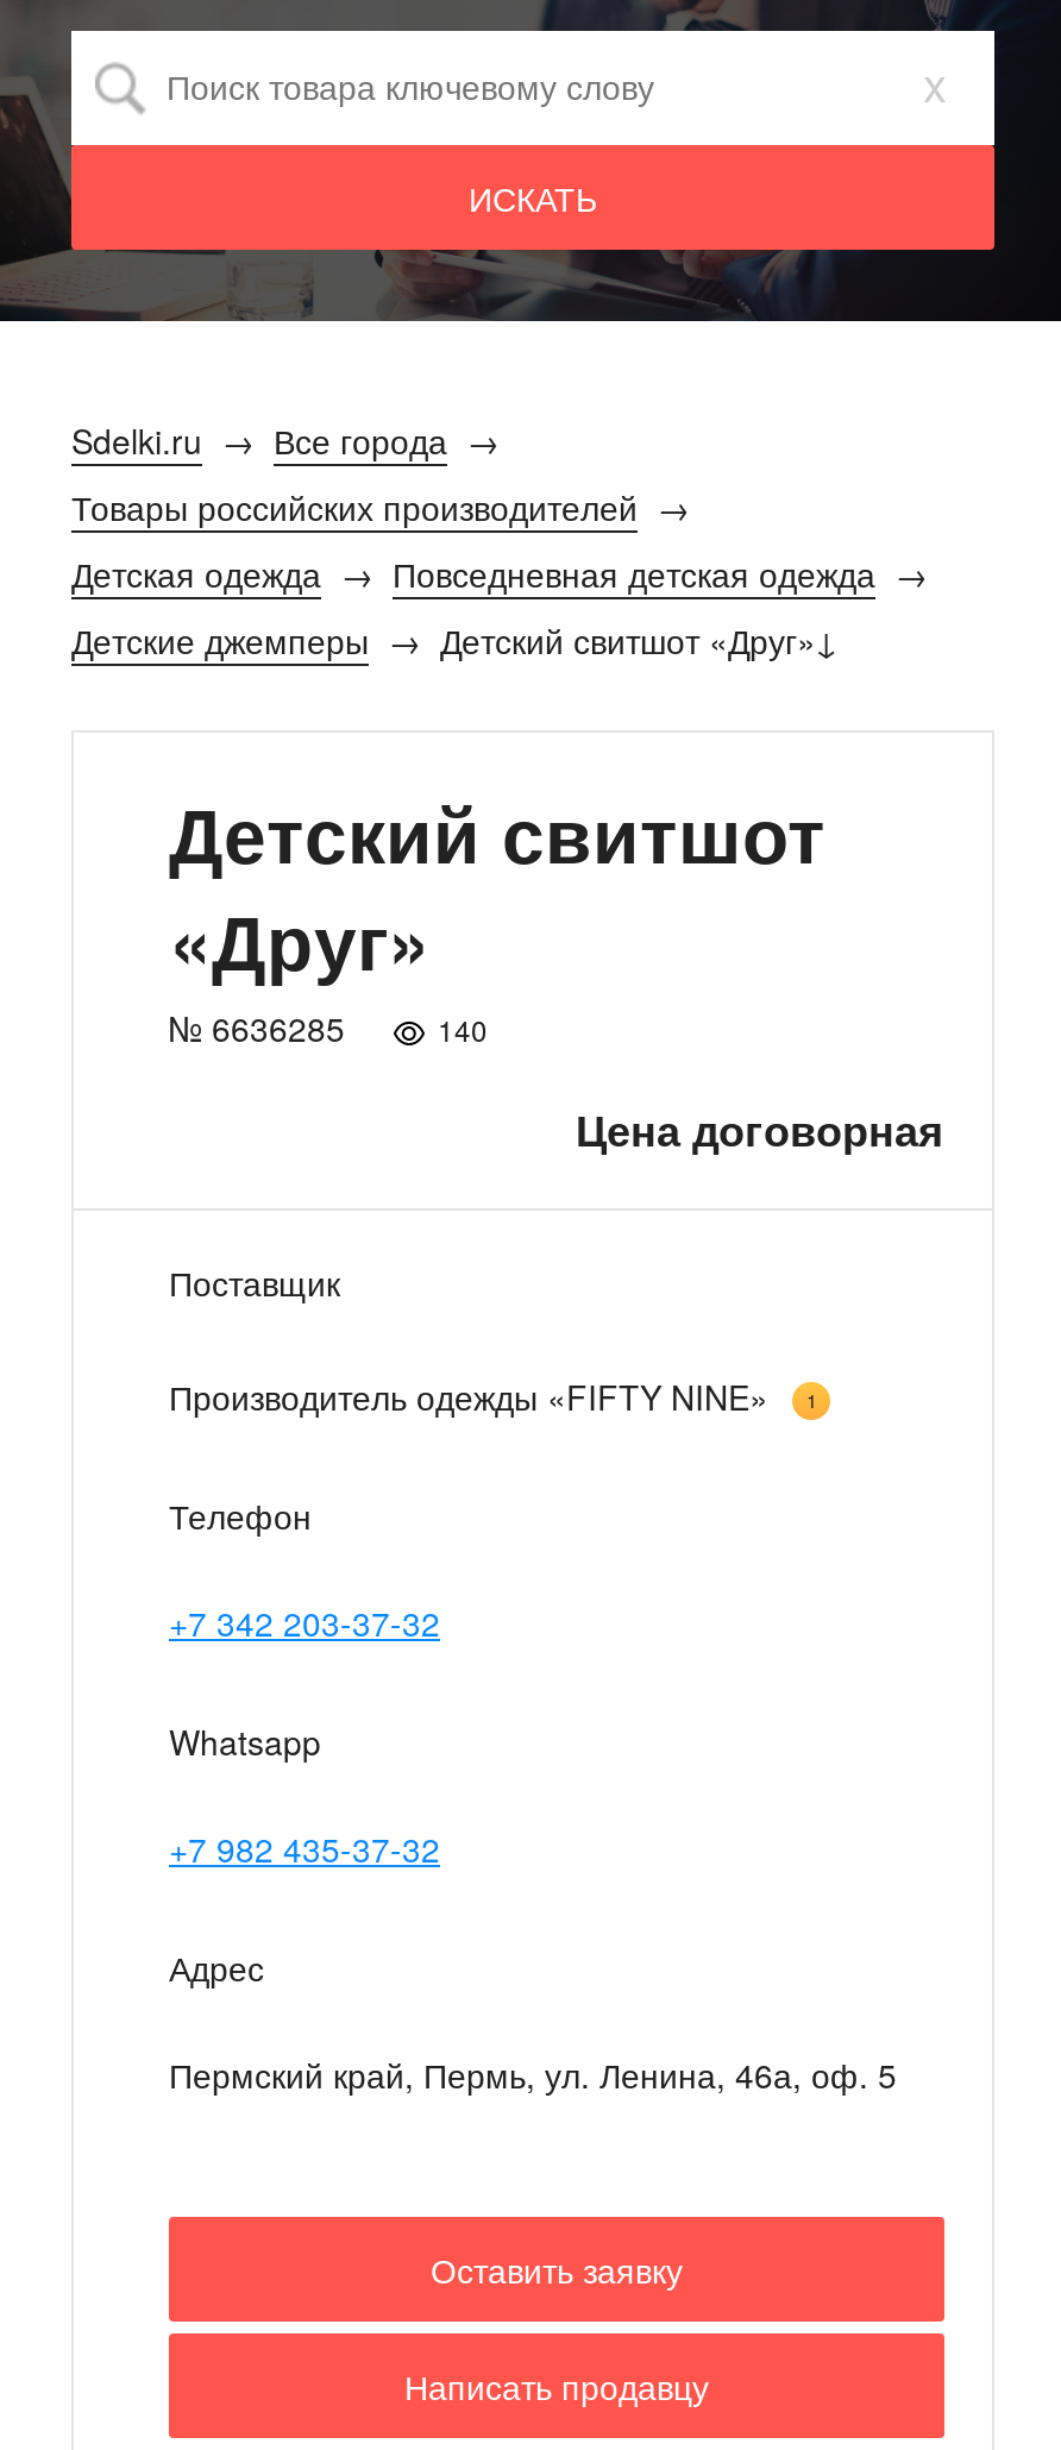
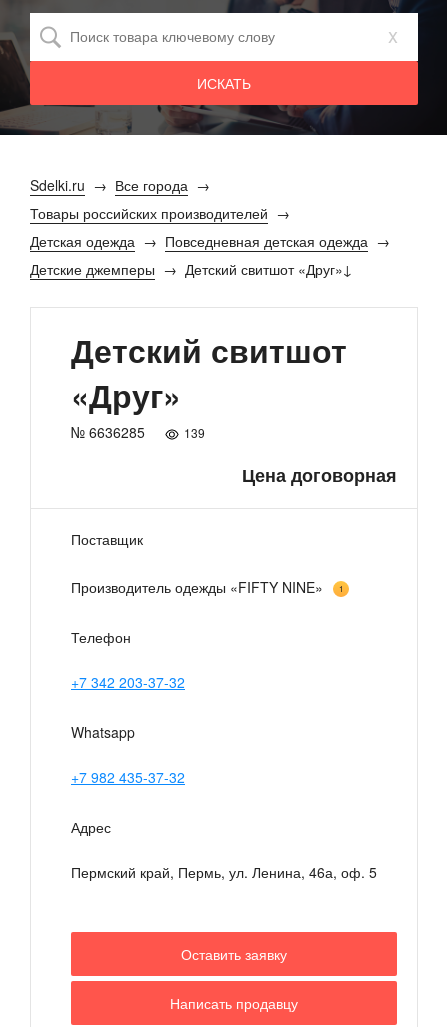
[438,1008,488,1049] 140 -> [184,424,205,441] 139

